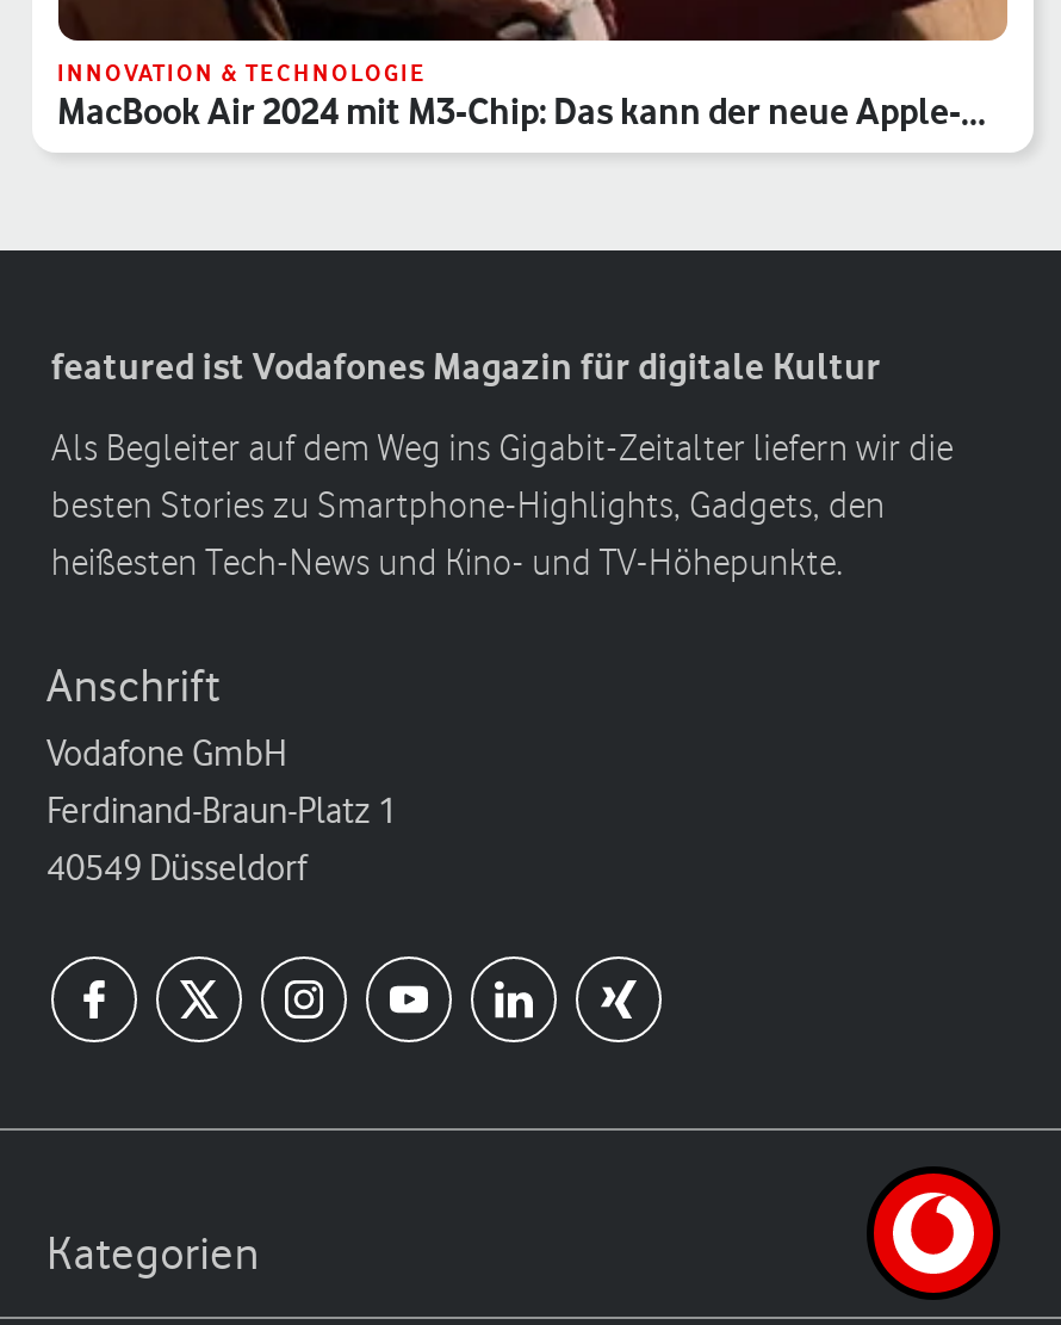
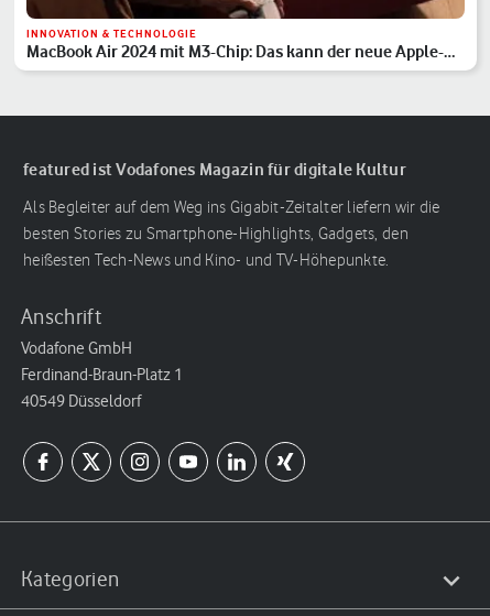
[869,1169,998,1298] [image] -> none

